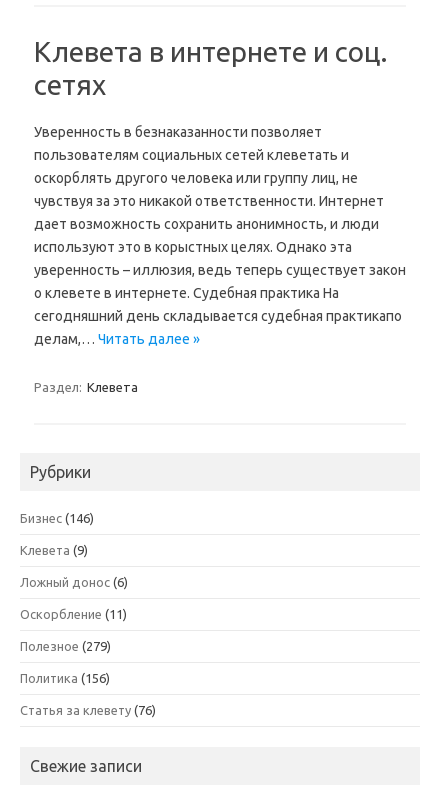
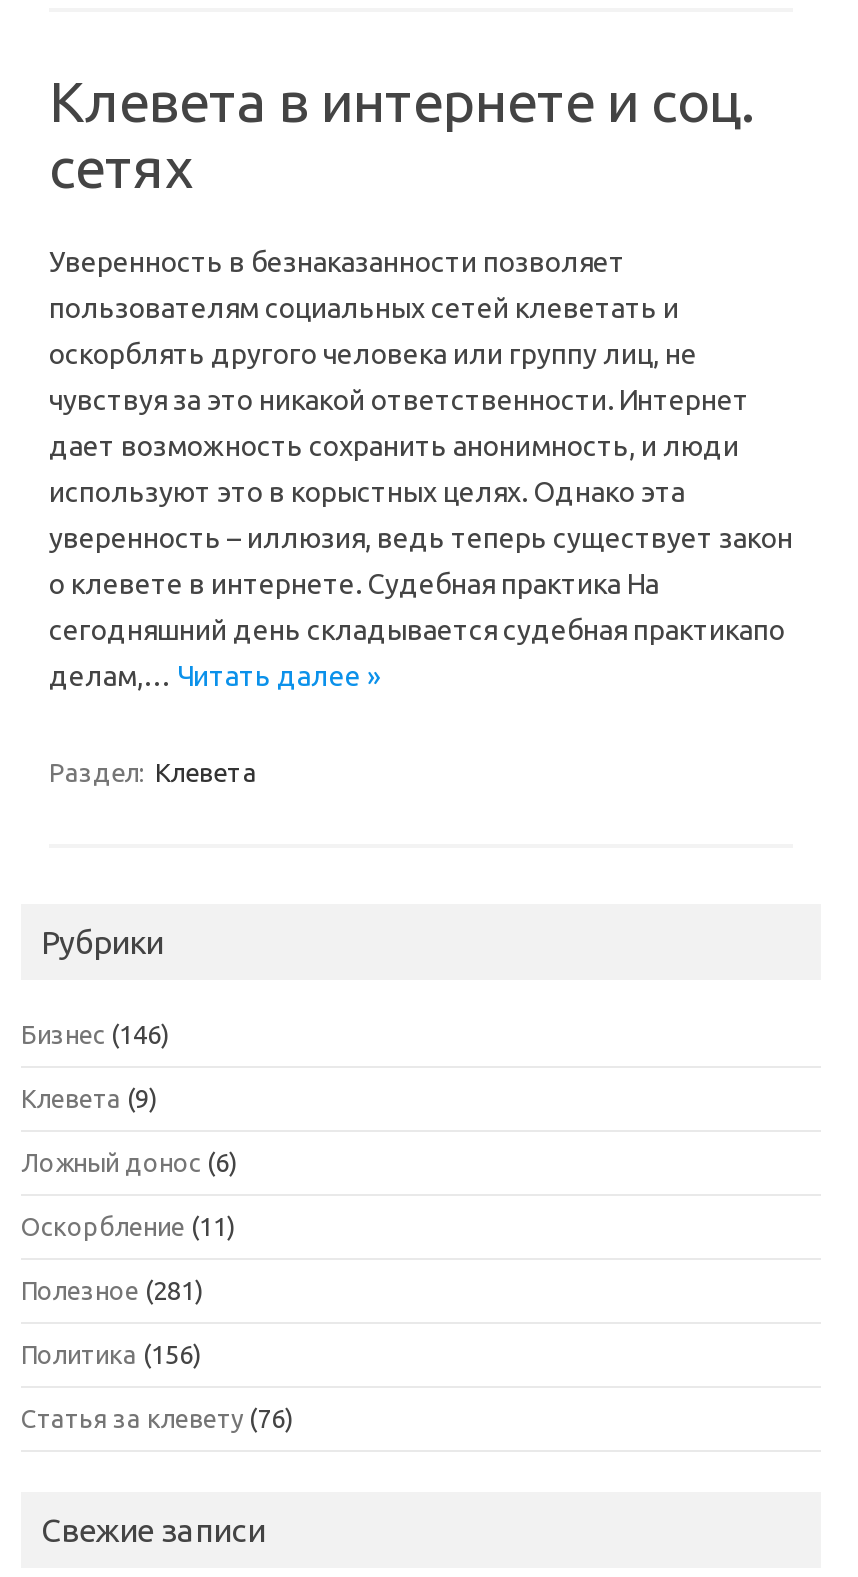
[20,639,111,653] Полезное (279) -> [21,1276,203,1304] Полезное (281)

